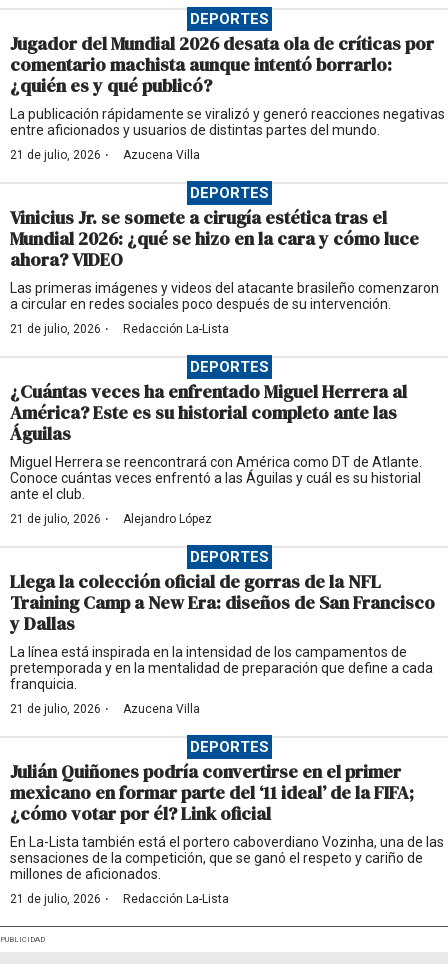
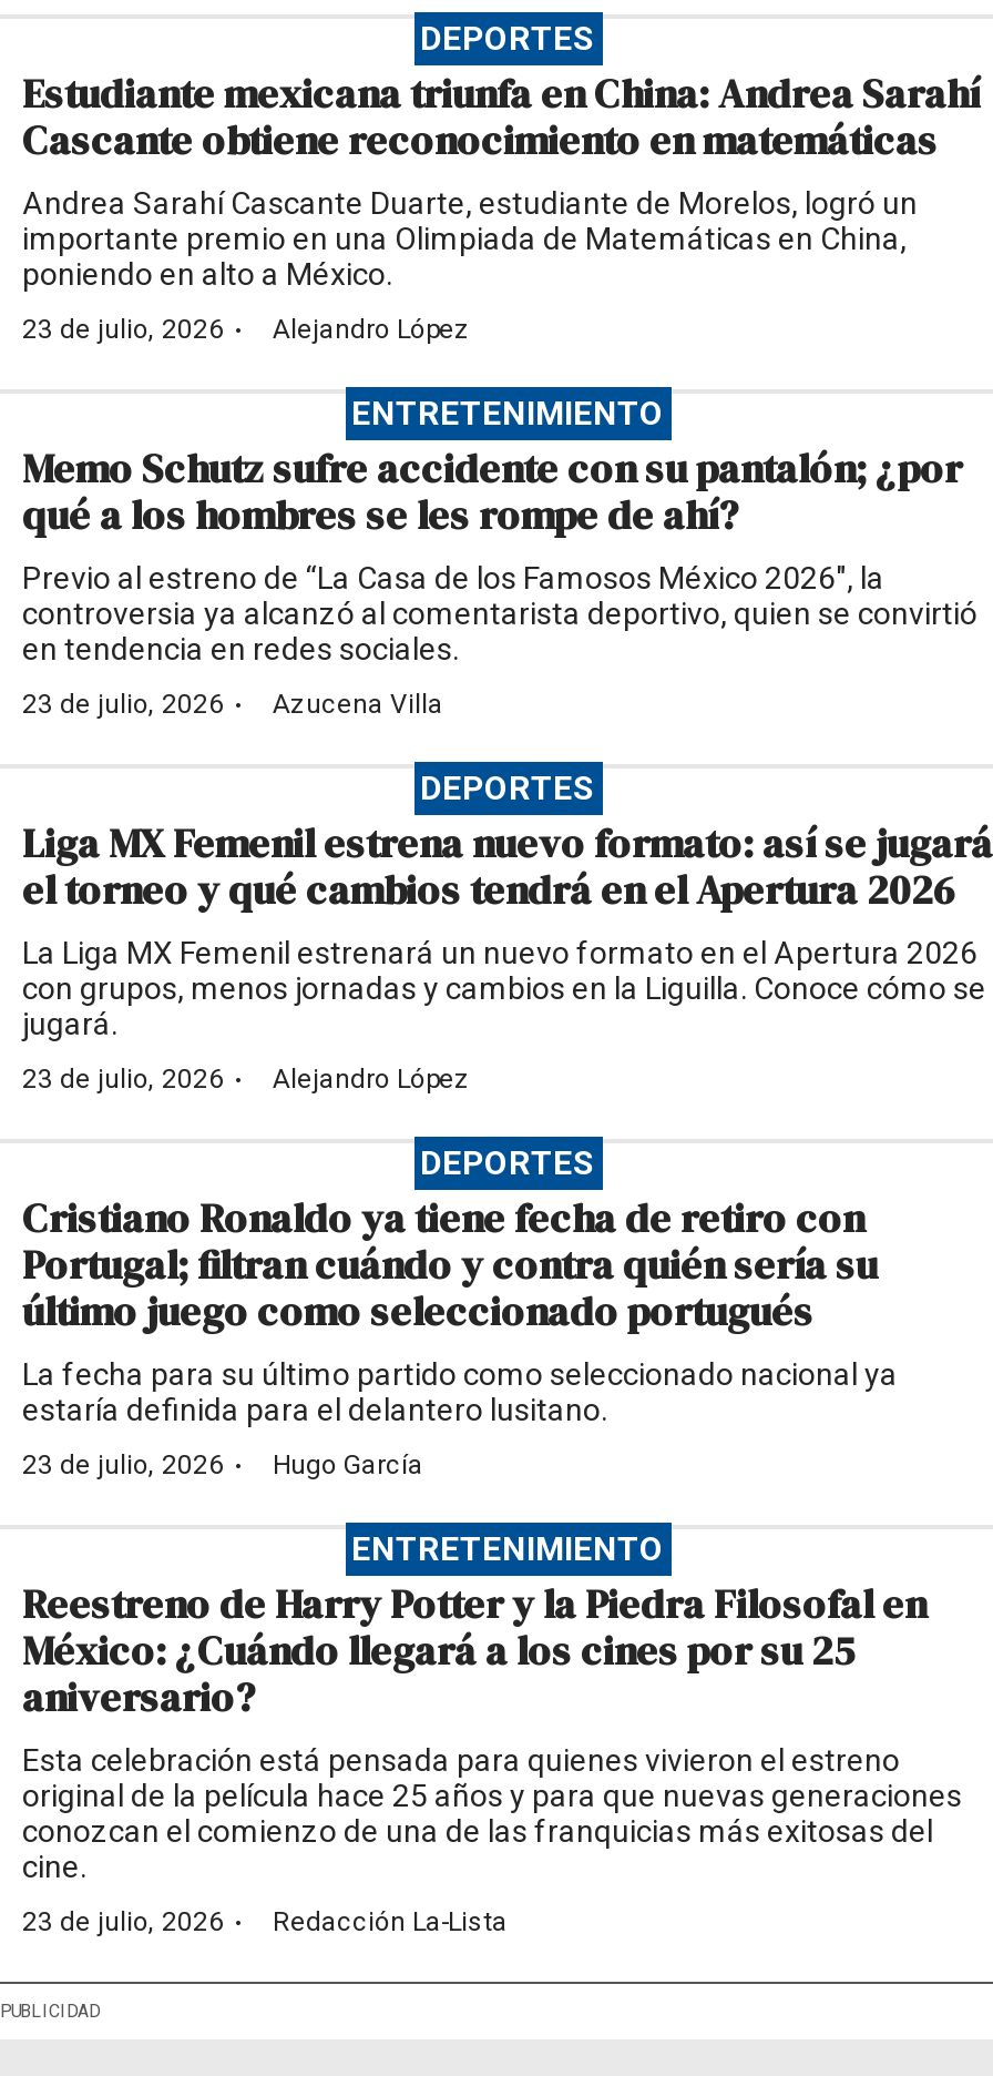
[10,30,445,165] Jugador del Mundial 2026 desata ola de críticas por | comentario machista aunque intentó borrarlo: | ¿quién es y qué publicó? | La publicación rápidamente se viralizó y generó reacciones negativas | entre aficionados y usuarios de distintas partes del mundo. | 21 de julio, 2026 · -> [22,64,980,727] Estudiante mexicana triunfa en China: Andrea Sarahí | Cascante obtiene reconocimiento en matemáticas | Andrea Sarahí Cascante Duarte, estudiante de Morelos, logró un | importante premio en una Olimpiada de Matemáticas en China, | poniendo en alto a México. | 23 de julio, 2026 · | Alejandro López | ENTRETENIMIENTO | Memo Schutz sufre accidente con su pantalón; ¿por | qué a los hombres se les rompe de ahí? | Previo al estreno de “La Casa de los Famosos México 2026", la | controversia ya alcanzó al comentarista deportivo, quien se convirtió | en tendencia en redes sociales. | 23 de julio, 2026 ·
moved [123,147,268,201] -> [273,688,595,807]: Azucena Villa | DEPORTES
[10,204,439,529] Vinicius Jr. se somete a cirugía estética tras el | Mundial 2026: ¿qué se hizo en la cara y cómo luce | ahora? VIDEO | Las primeras imágenes y videos del atacante brasileño comenzaron | a circular en redes sociales poco después de su intervención. | 21 de julio, 2026 · | Redacción La-Lista | DEPORTES | ¿Cuántas veces ha enfrentado Miguel Herrera al | América? Este es su historial completo ante las | Águilas | Miguel Herrera se reencontrará con América como DT de Atlante. | Conoce cuántas veces enfrentó a las Águilas y cuál es su historial | ante el club. | 21 de julio, 2026 · -> [22,814,993,1102] Liga MX Femenil estrena nuevo formato: así se jugará | el torneo y qué cambios tendrá en el Apertura 2026 | La Liga MX Femenil estrenará un nuevo formato en el Apertura 2026 | con grupos, menos jornadas y cambios en la Liguilla. Conoce cómo se | jugará. | 23 de julio, 2026 ·
[10,568,435,719] Llega la colección oficial de gorras de la NFL | Training Camp a New Era: diseños de San Francisco | y Dallas | La línea está inspirada en la intensidad de los campamentos de | pretemporada y en la mentalidad de preparación que define a cada | franquicia. | 21 de julio, 2026 · | Azucena Villa -> [22,1189,898,1488] Cristiano Ronaldo ya tiene fecha de retiro con | Portugal; filtran cuándo y contra quién sería su | último juego como seleccionado portugués | La fecha para su último partido como seleccionado nacional ya | estaría definida para el delantero lusitano. | 23 de julio, 2026 · | Hugo García
[10,737,444,909] DEPORTES | Julián Quiñones podría convertirse en el primer | mexicano en formar parte del ‘11 ideal’ de la FIFA; | ¿cómo votar por él? Link oficial | En La-Lista también está el portero caboverdiano Vozinha, una de las | sensaciones de la competición, que se ganó el respeto y cariño de | millones de aficionados. | 21 de julio, 2026 · -> [22,1528,962,1945] ENTRETENIMIENTO | Reestreno de Harry Potter y la Piedra Filosofal en | México: ¿Cuándo llegará a los cines por su 25 | aniversario? | Esta celebración está pensada para quienes vivieron el estreno | original de la película hace 25 años y para que nuevas generaciones | conozcan el comienzo de una de las franquicias más exitosas del | cine. | 23 de julio, 2026 ·

